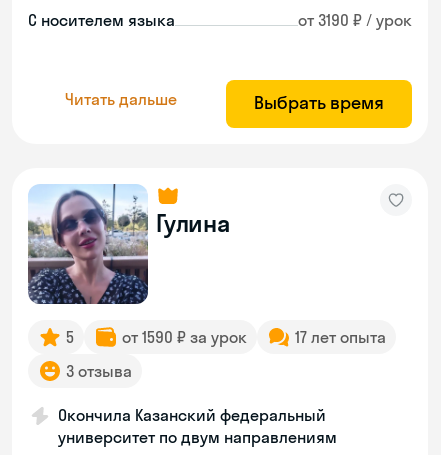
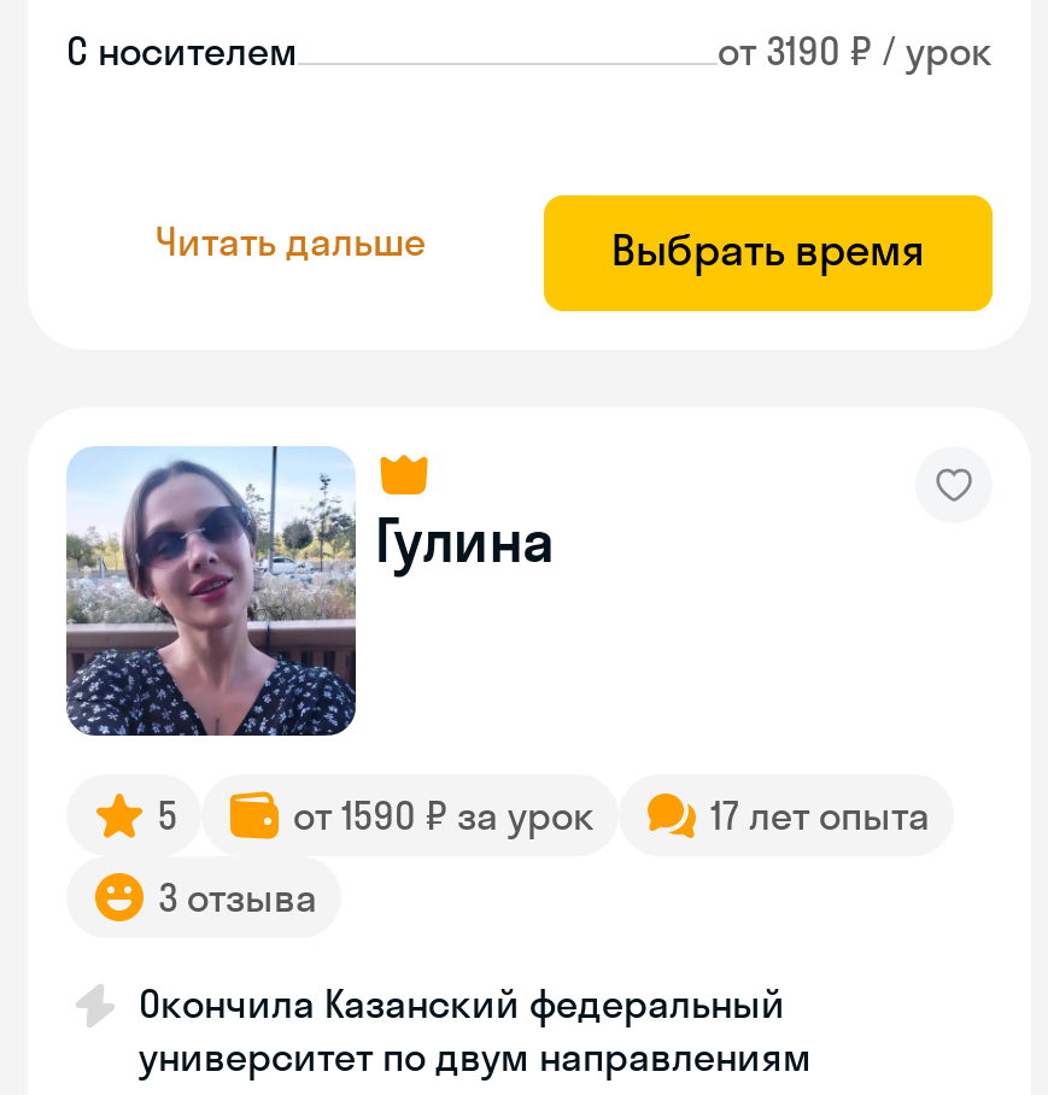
[28,10,175,30] С носителем языка -> [66,27,298,75] С носителем

